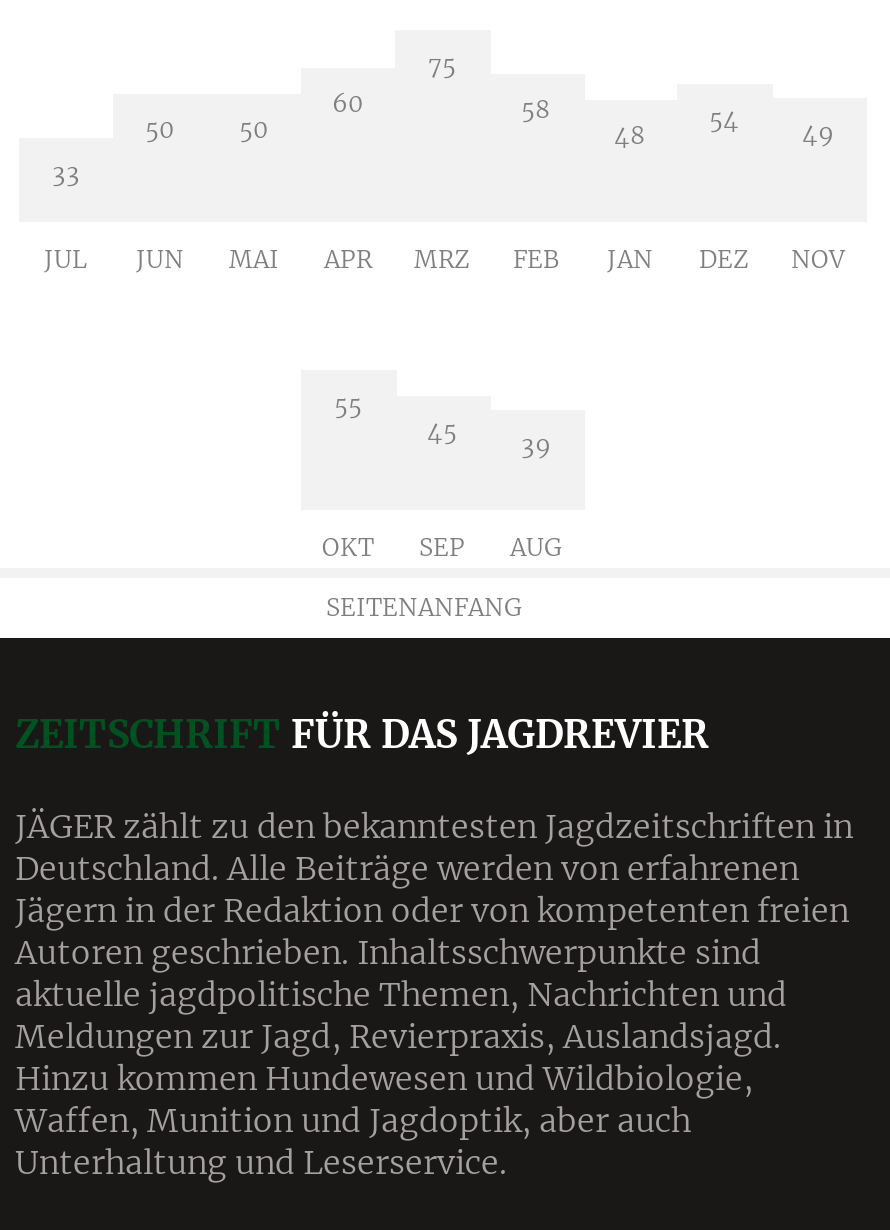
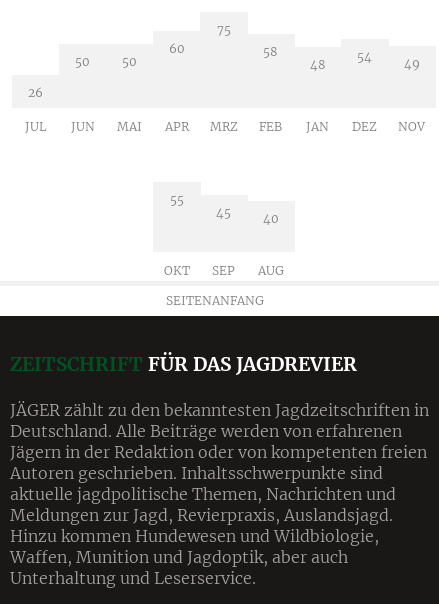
[52,158,80,188] 33 -> [28,85,43,100] 26
[521,431,551,461] 39 -> [262,211,278,226] 40

